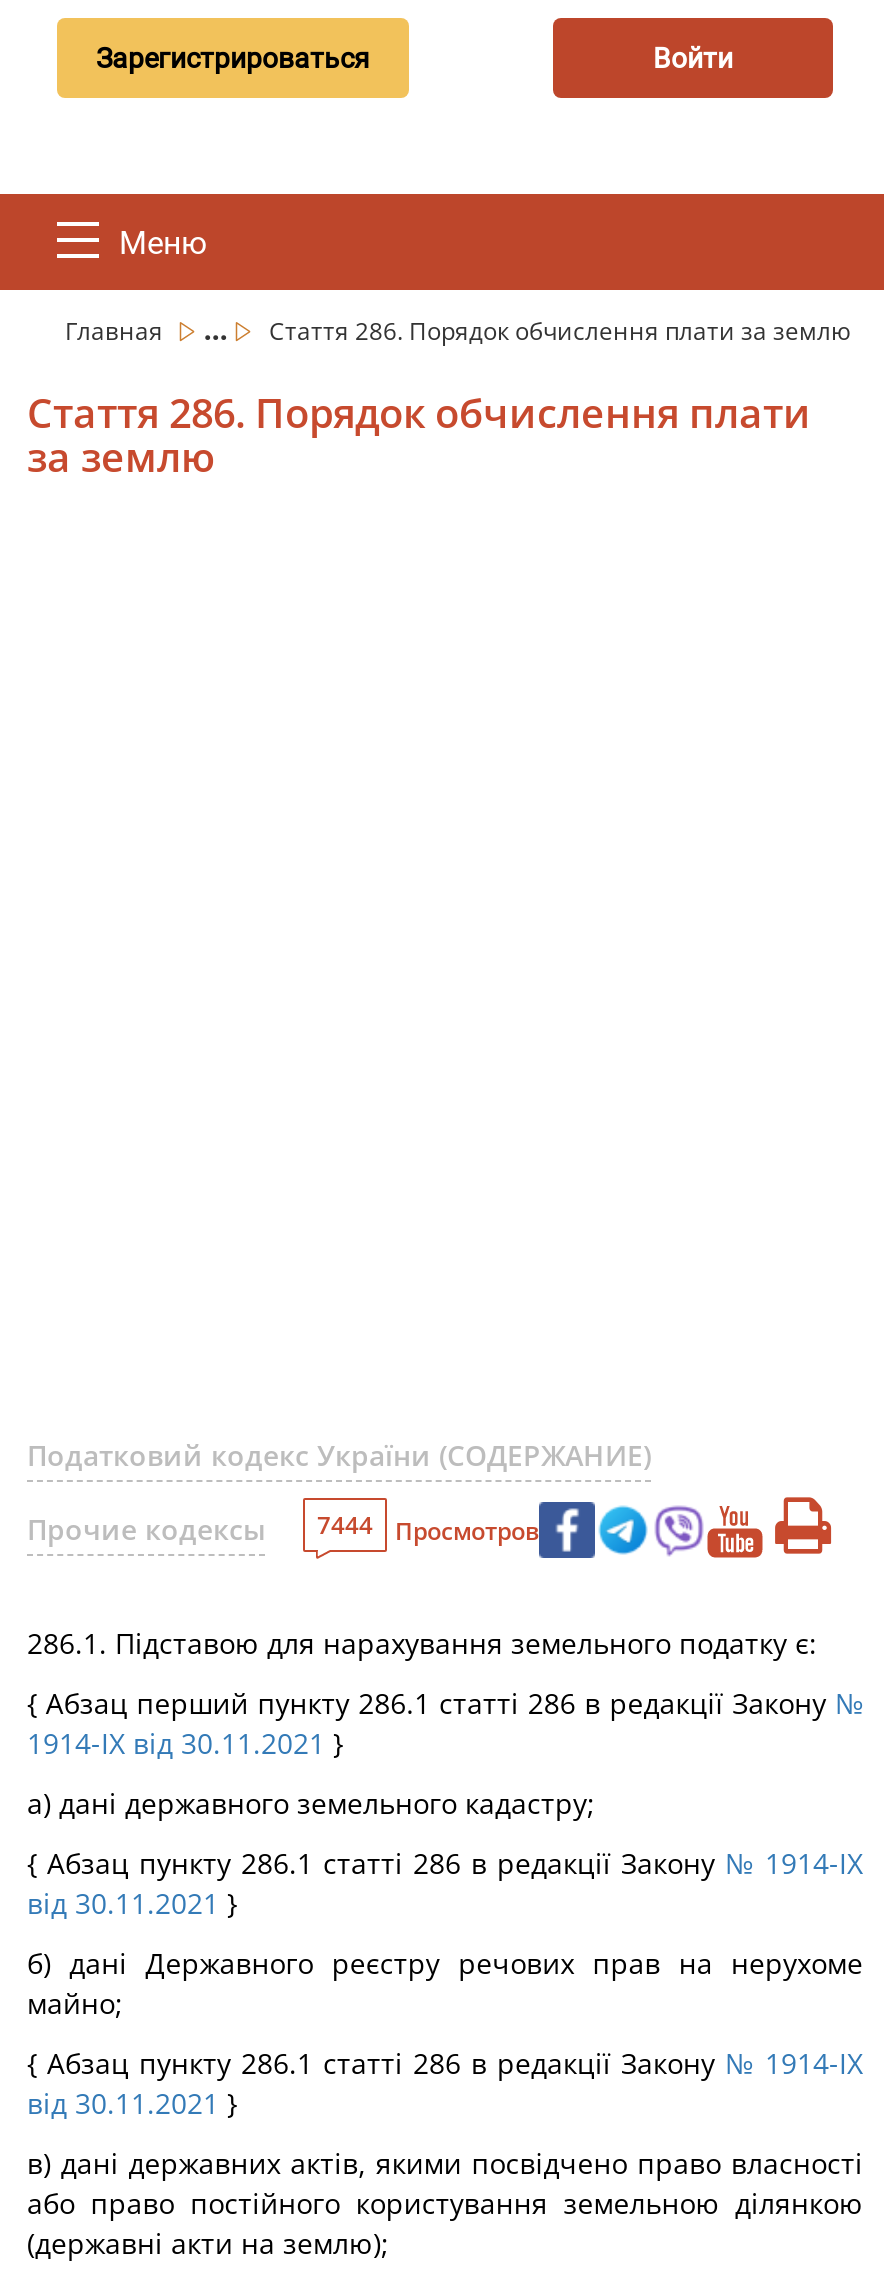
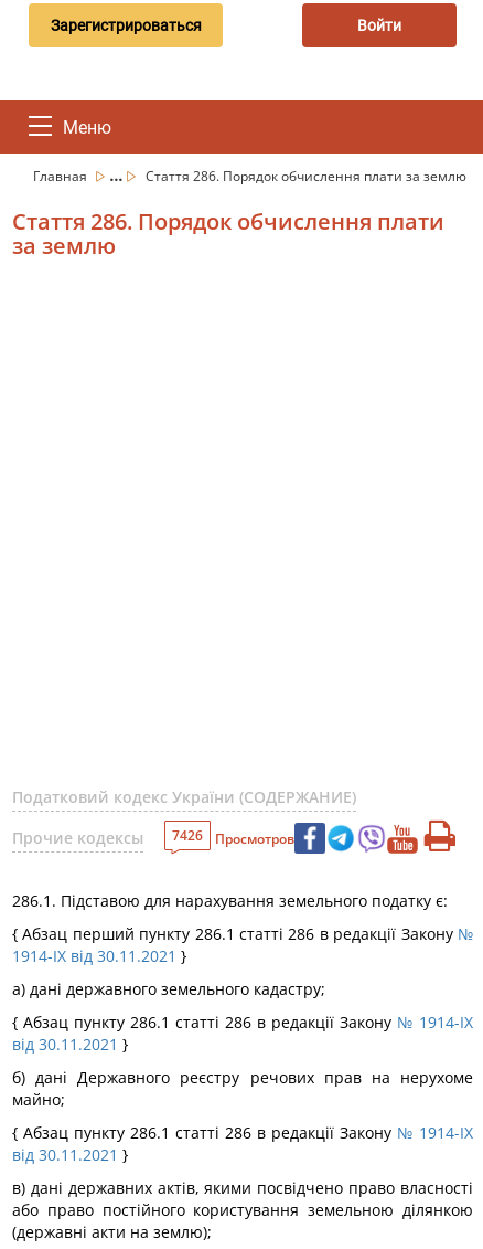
[27,1508,539,1548] Прочие кодексы 7444 Просмотров -> [12,826,294,848] Прочие кодексы 7426 Просмотров

